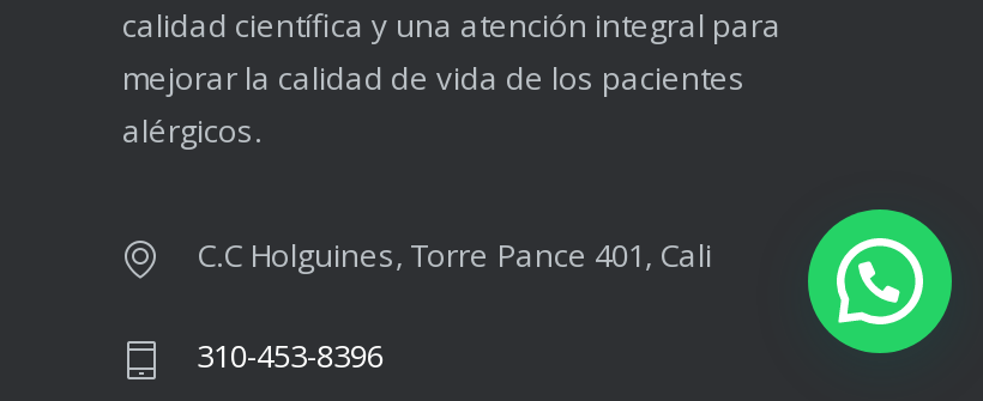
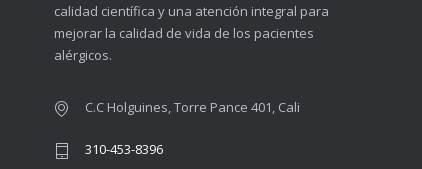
[806,206,954,357] [image] -> none

